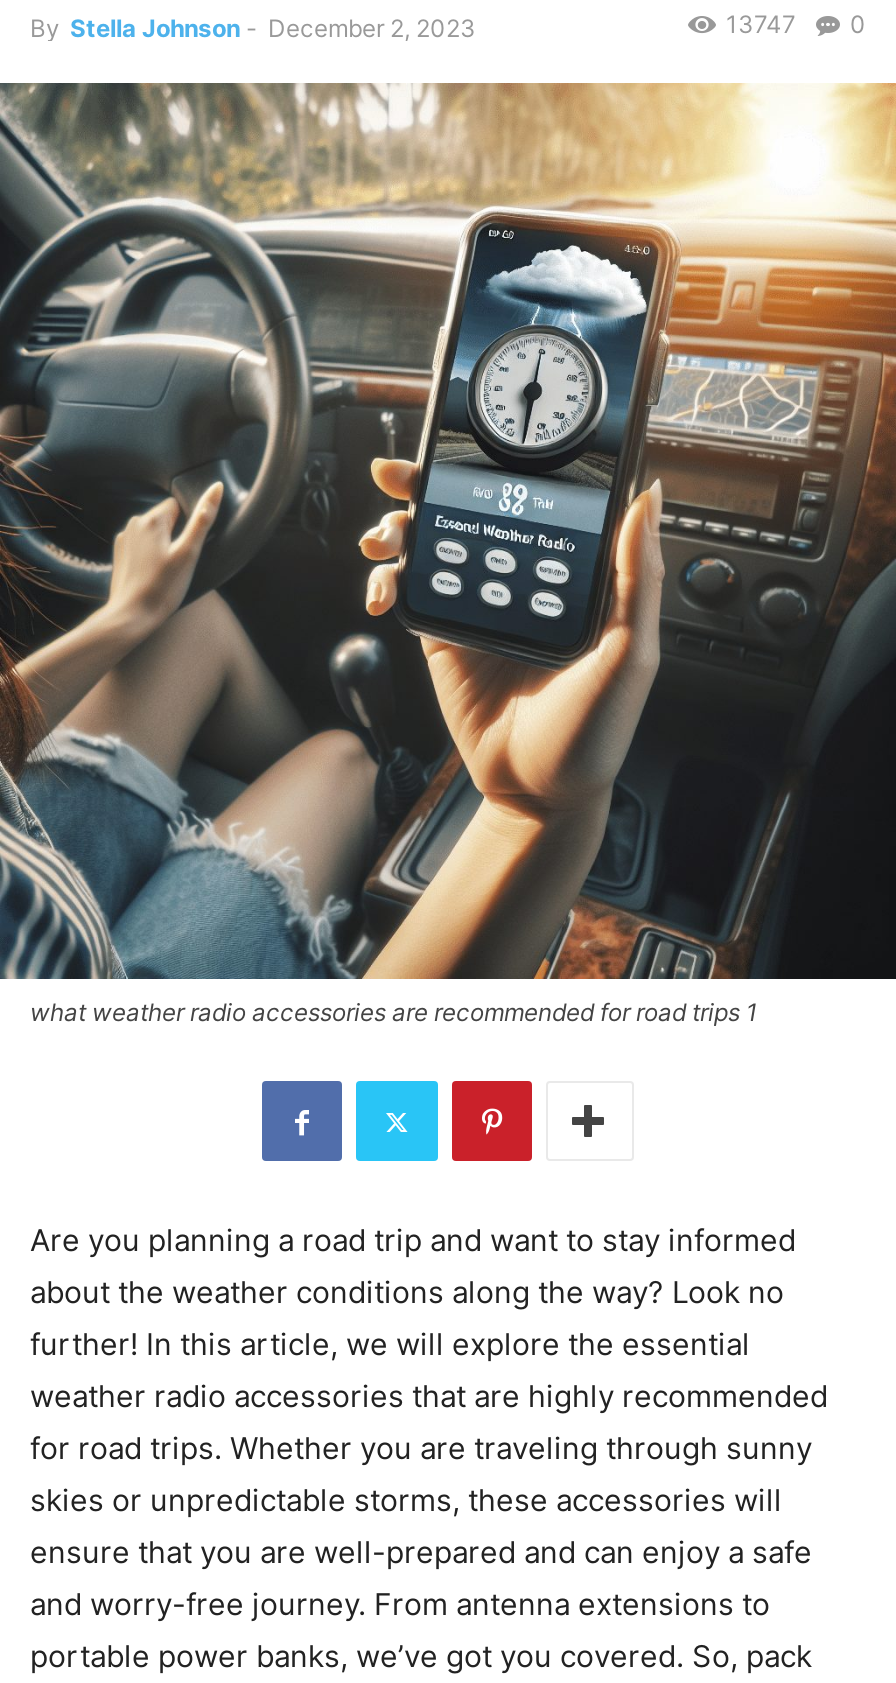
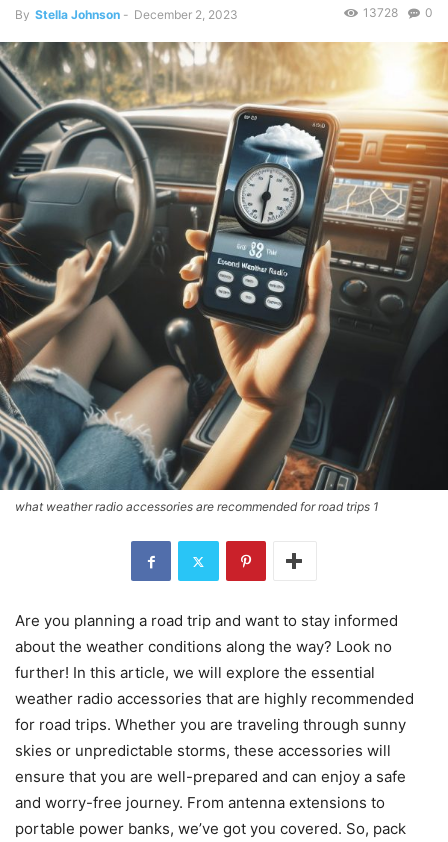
[726,9,866,39] 13747 0 -> [363,5,433,20] 13728 0

